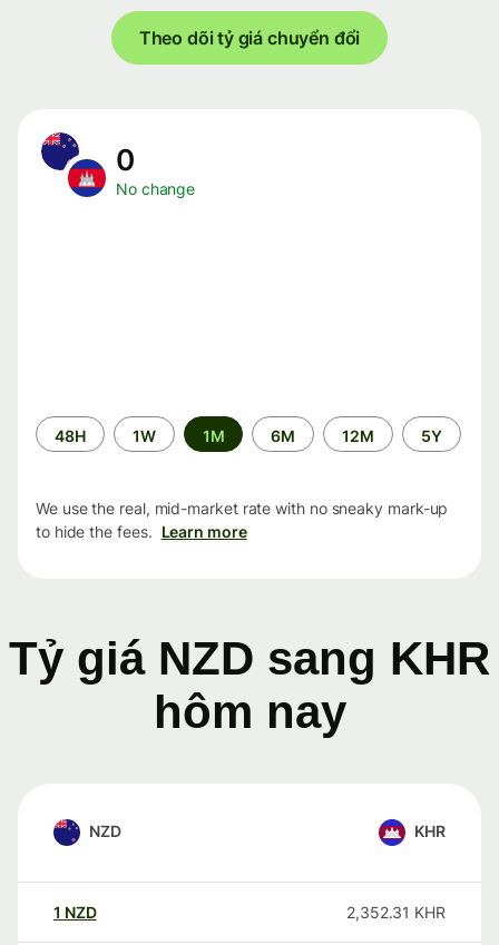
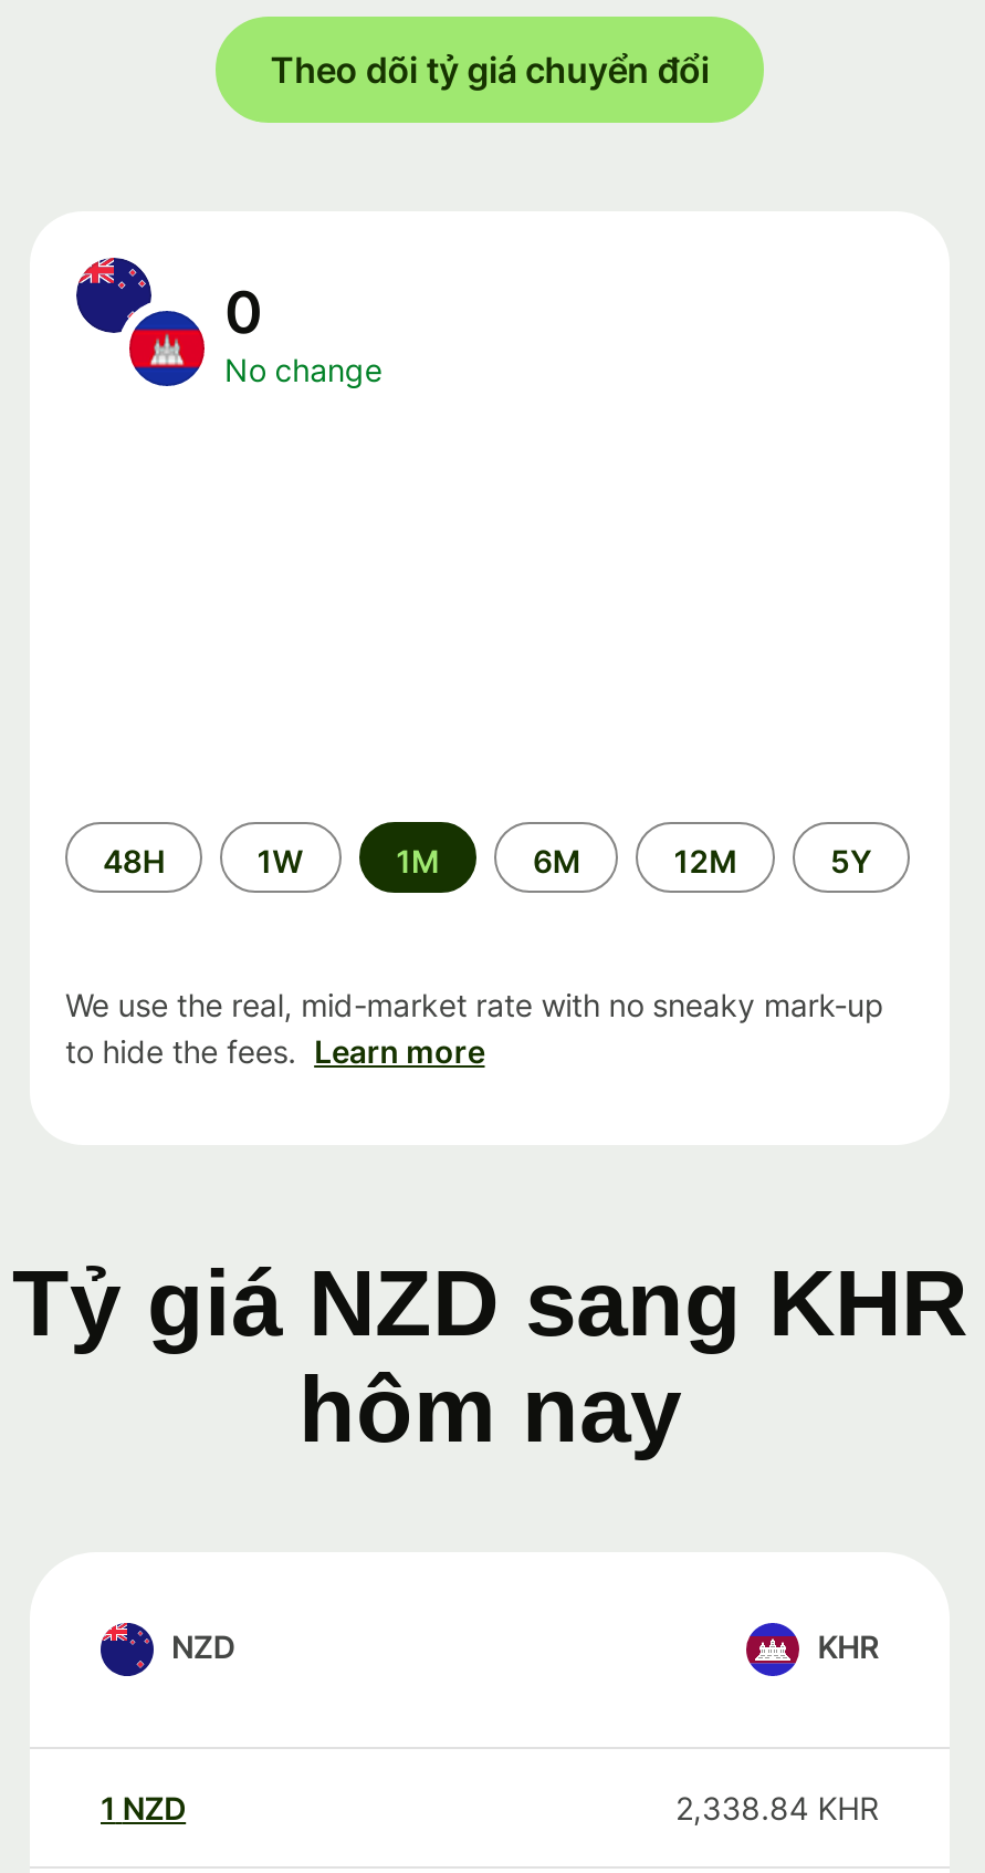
[346,903,446,922] 2,352.31 KHR -> [675,1789,879,1827] 2,338.84 KHR

